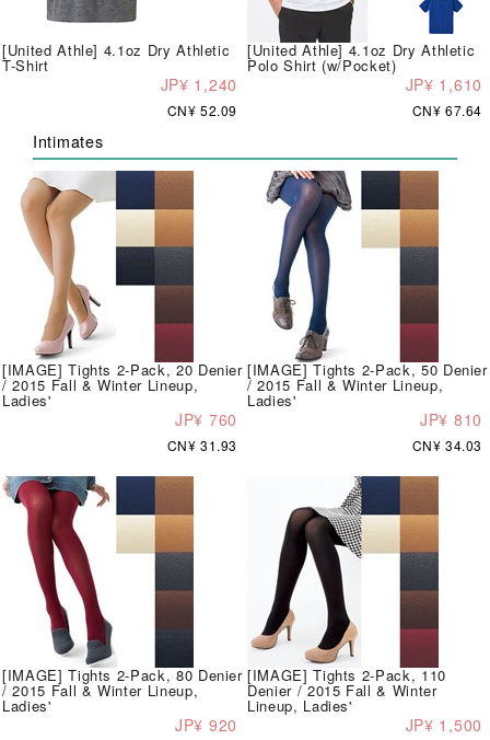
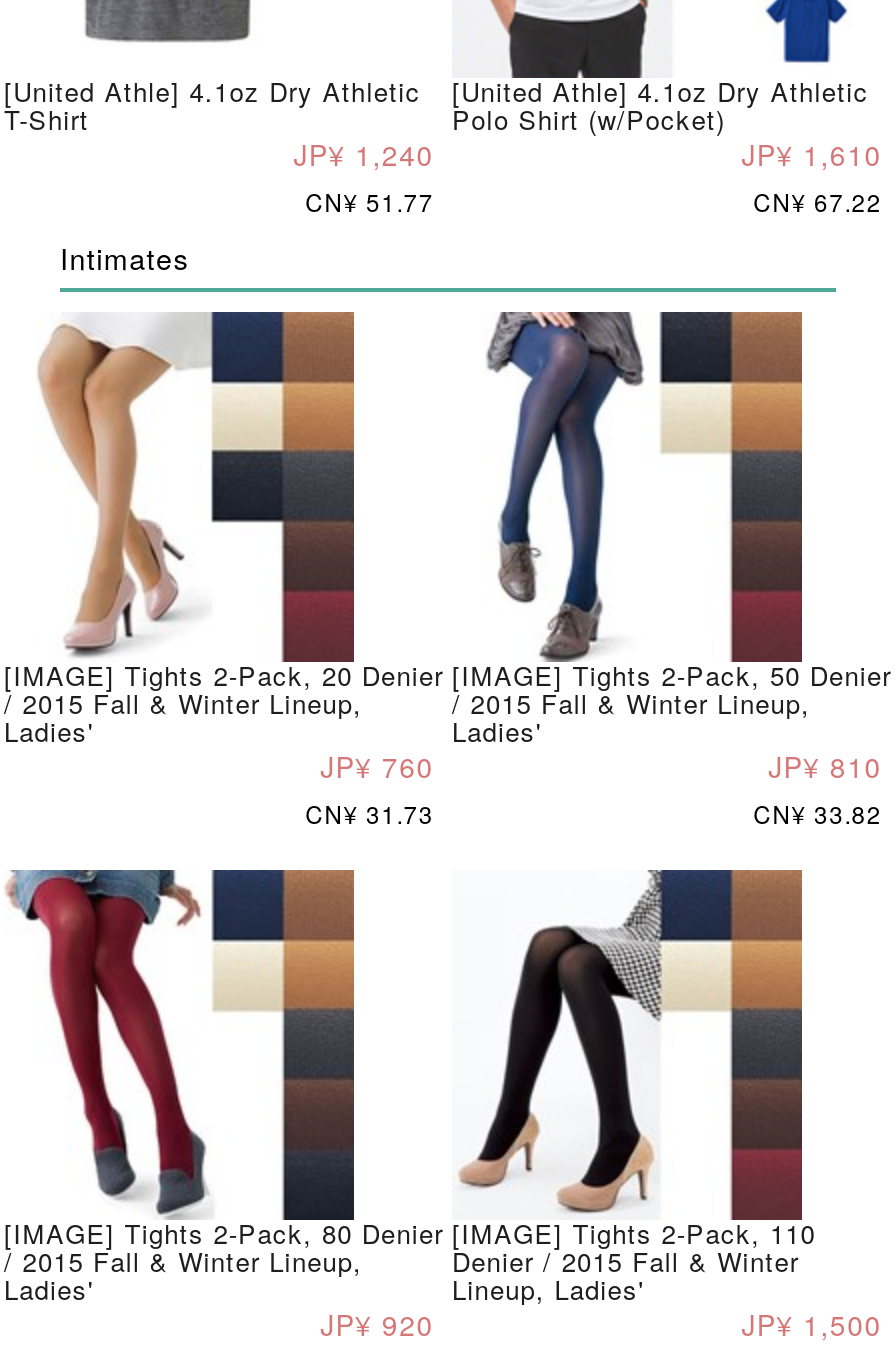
[167,101,237,120] CN¥ 52.09 -> [305,185,434,219] CN¥ 51.77
[412,101,482,120] CN¥ 67.64 -> [753,185,882,219] CN¥ 67.22
[167,436,237,455] CN¥ 31.93 -> [305,796,434,830] CN¥ 31.73
[412,436,482,455] CN¥ 34.03 -> [753,796,882,830] CN¥ 33.82

